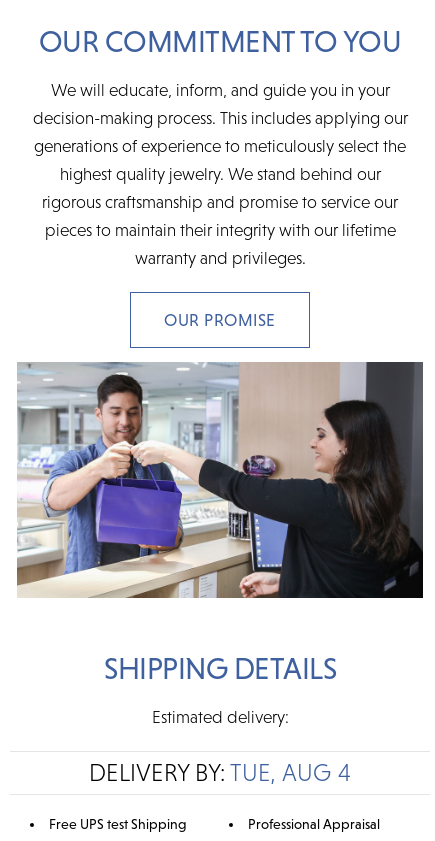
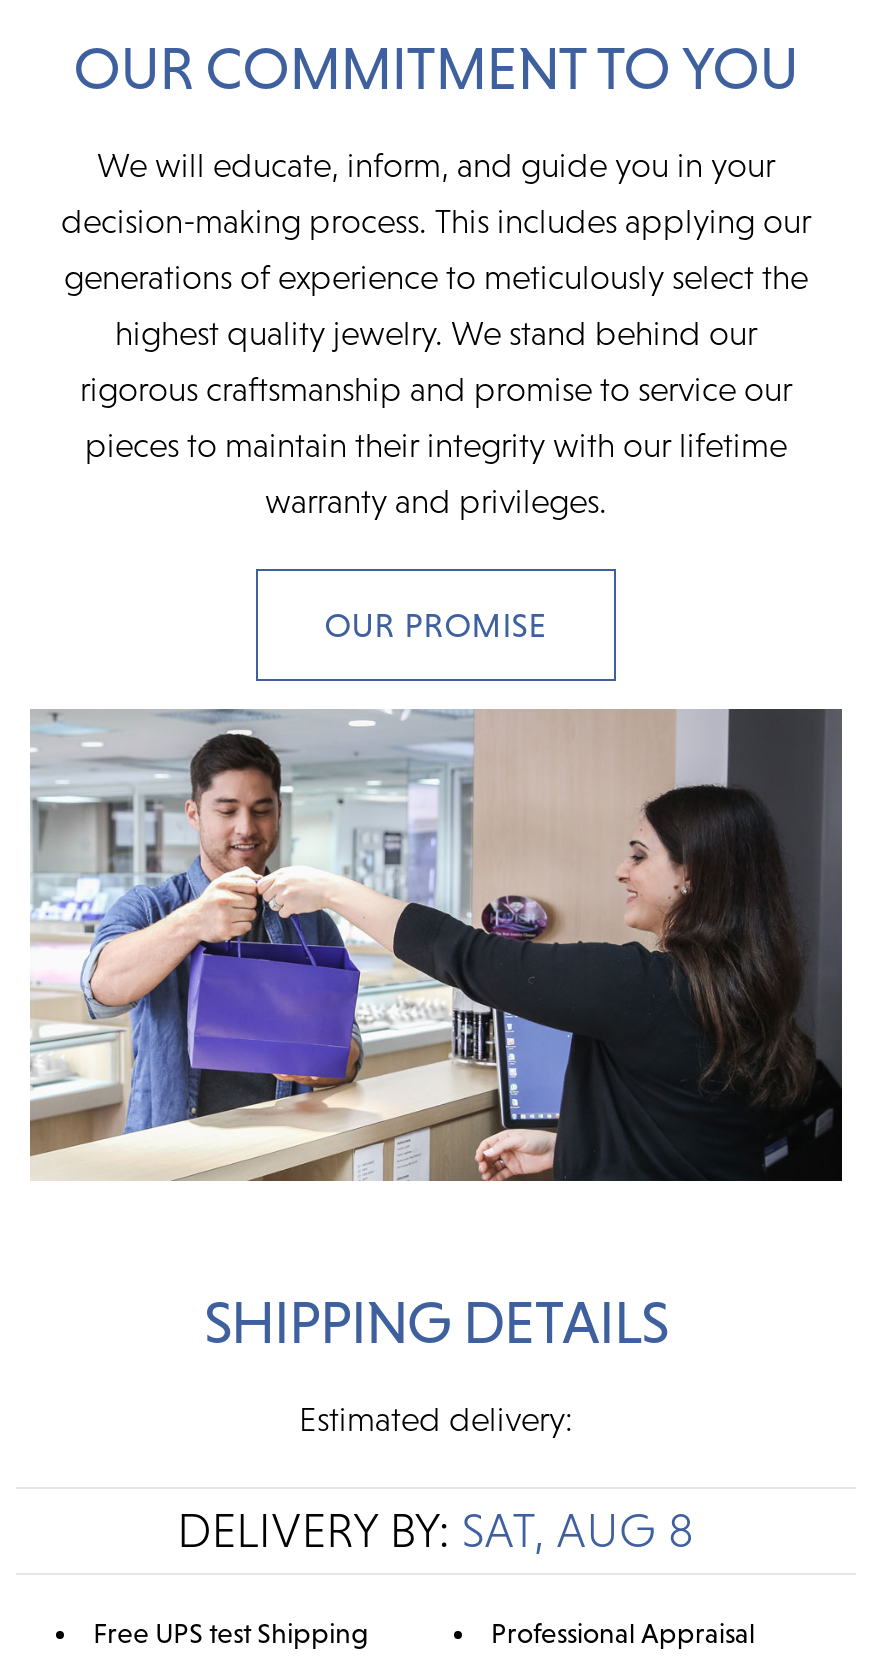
[89,759,351,786] DELIVERY BY: TUE, AUG 4 -> [177,1502,695,1556] DELIVERY BY: SAT, AUG 8

